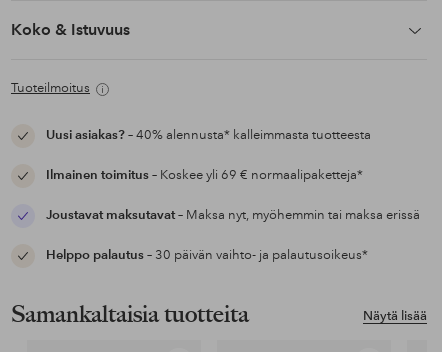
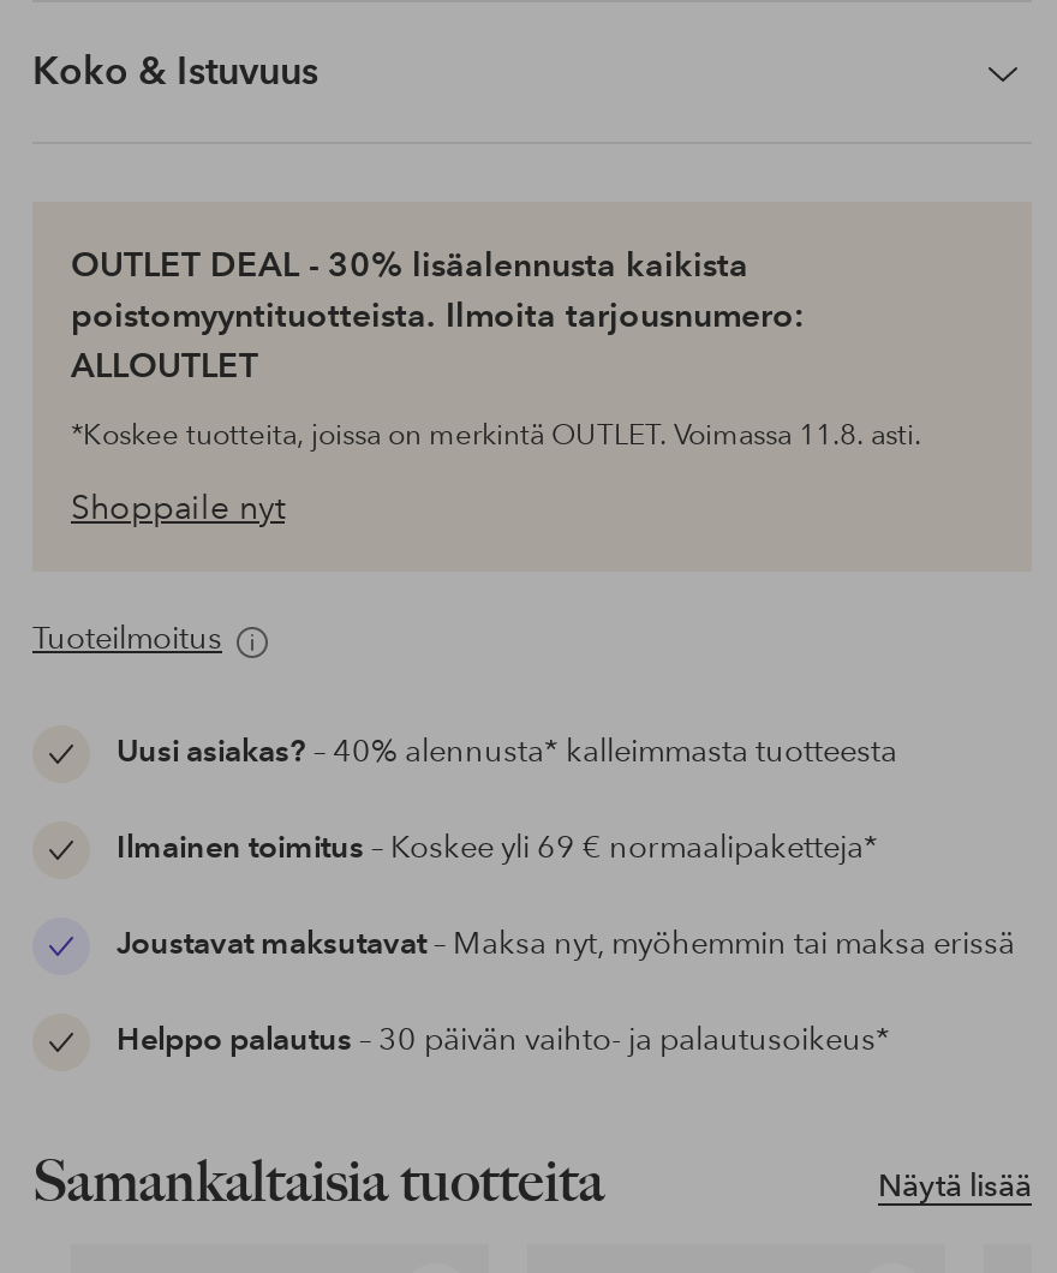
none -> [71,244,921,529] OUTLET DEAL - 30% lisäalennusta kaikista | poistomyyntituotteista. Ilmoita tarjousnumero: | ALLOUTLET | *Koskee tuotteita, joissa on merkintä OUTLET. Voimassa 11.8. asti. | Shoppaile nyt

